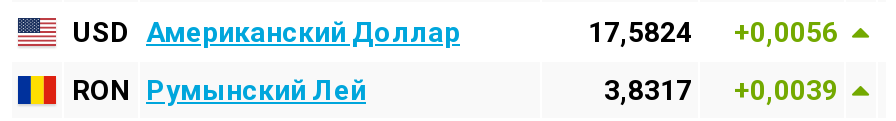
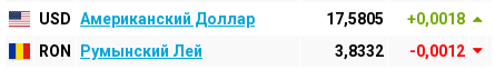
[588,16,692,48] 17,5824 -> [326,10,384,28] 17,5805
[734,16,838,48] +0,0056 -> [407,10,465,28] +0,0018
[604,74,692,106] 3,8317 -> [335,42,384,60] 3,8332
[734,74,838,106] +0,0039 -> [409,42,465,60] -0,0012

